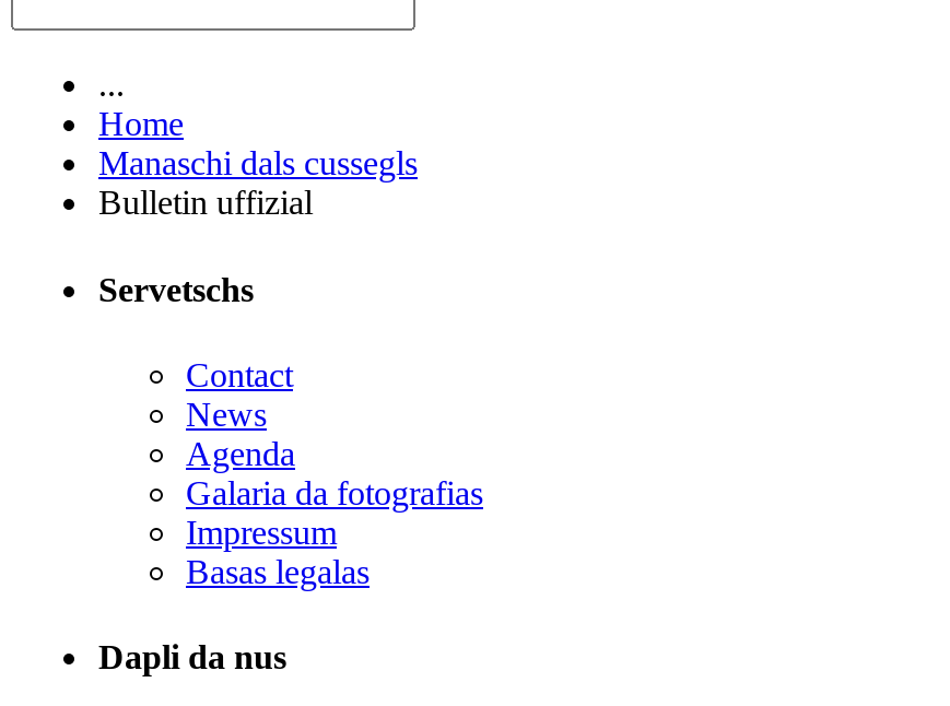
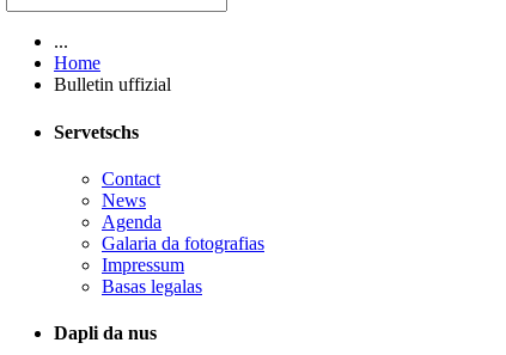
[98,145,418,182] Manaschi dals cussegls -> none

